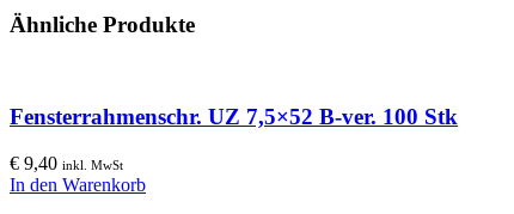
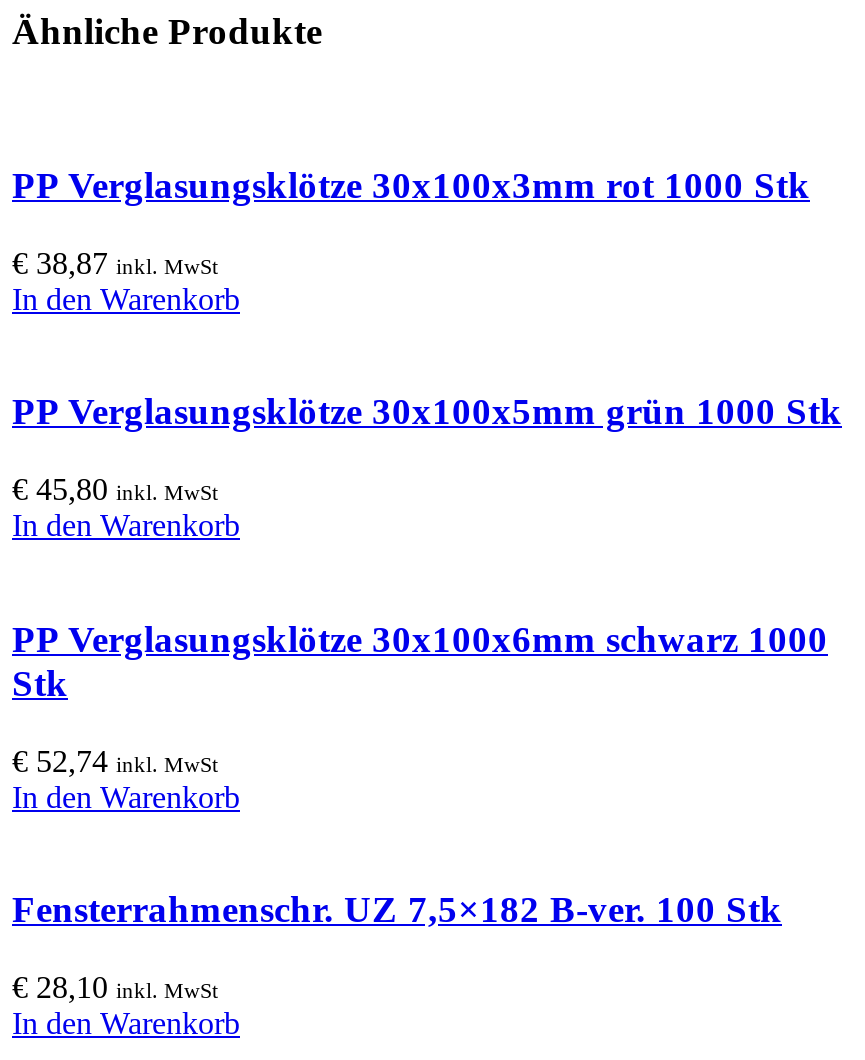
[10,104,458,173] Fensterrahmenschr. UZ 7,5×52 B-ver. 100 Stk | €9,40 inkl. MwSt -> [12,164,842,1004] PP Verglasungsklötze 30x100x3mm rot 1000 Stk | €38,87 inkl. MwSt | In den Warenkorb | PP Verglasungsklötze 30x100x5mm grün 1000 Stk | €45,80 inkl. MwSt | In den Warenkorb | PP Verglasungsklötze 30x100x6mm schwarz 1000 | Stk | €52,74 inkl. MwSt | In den Warenkorb | Fensterrahmenschr. UZ 7,5×182 B-ver. 100 Stk | €28,10 inkl. MwSt

